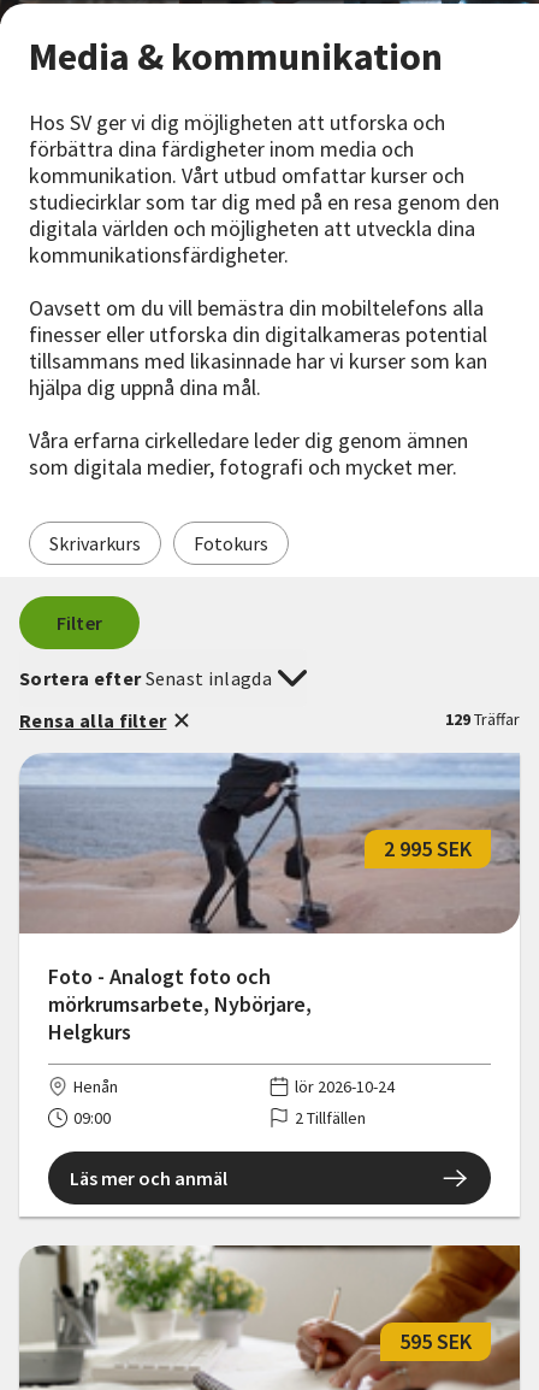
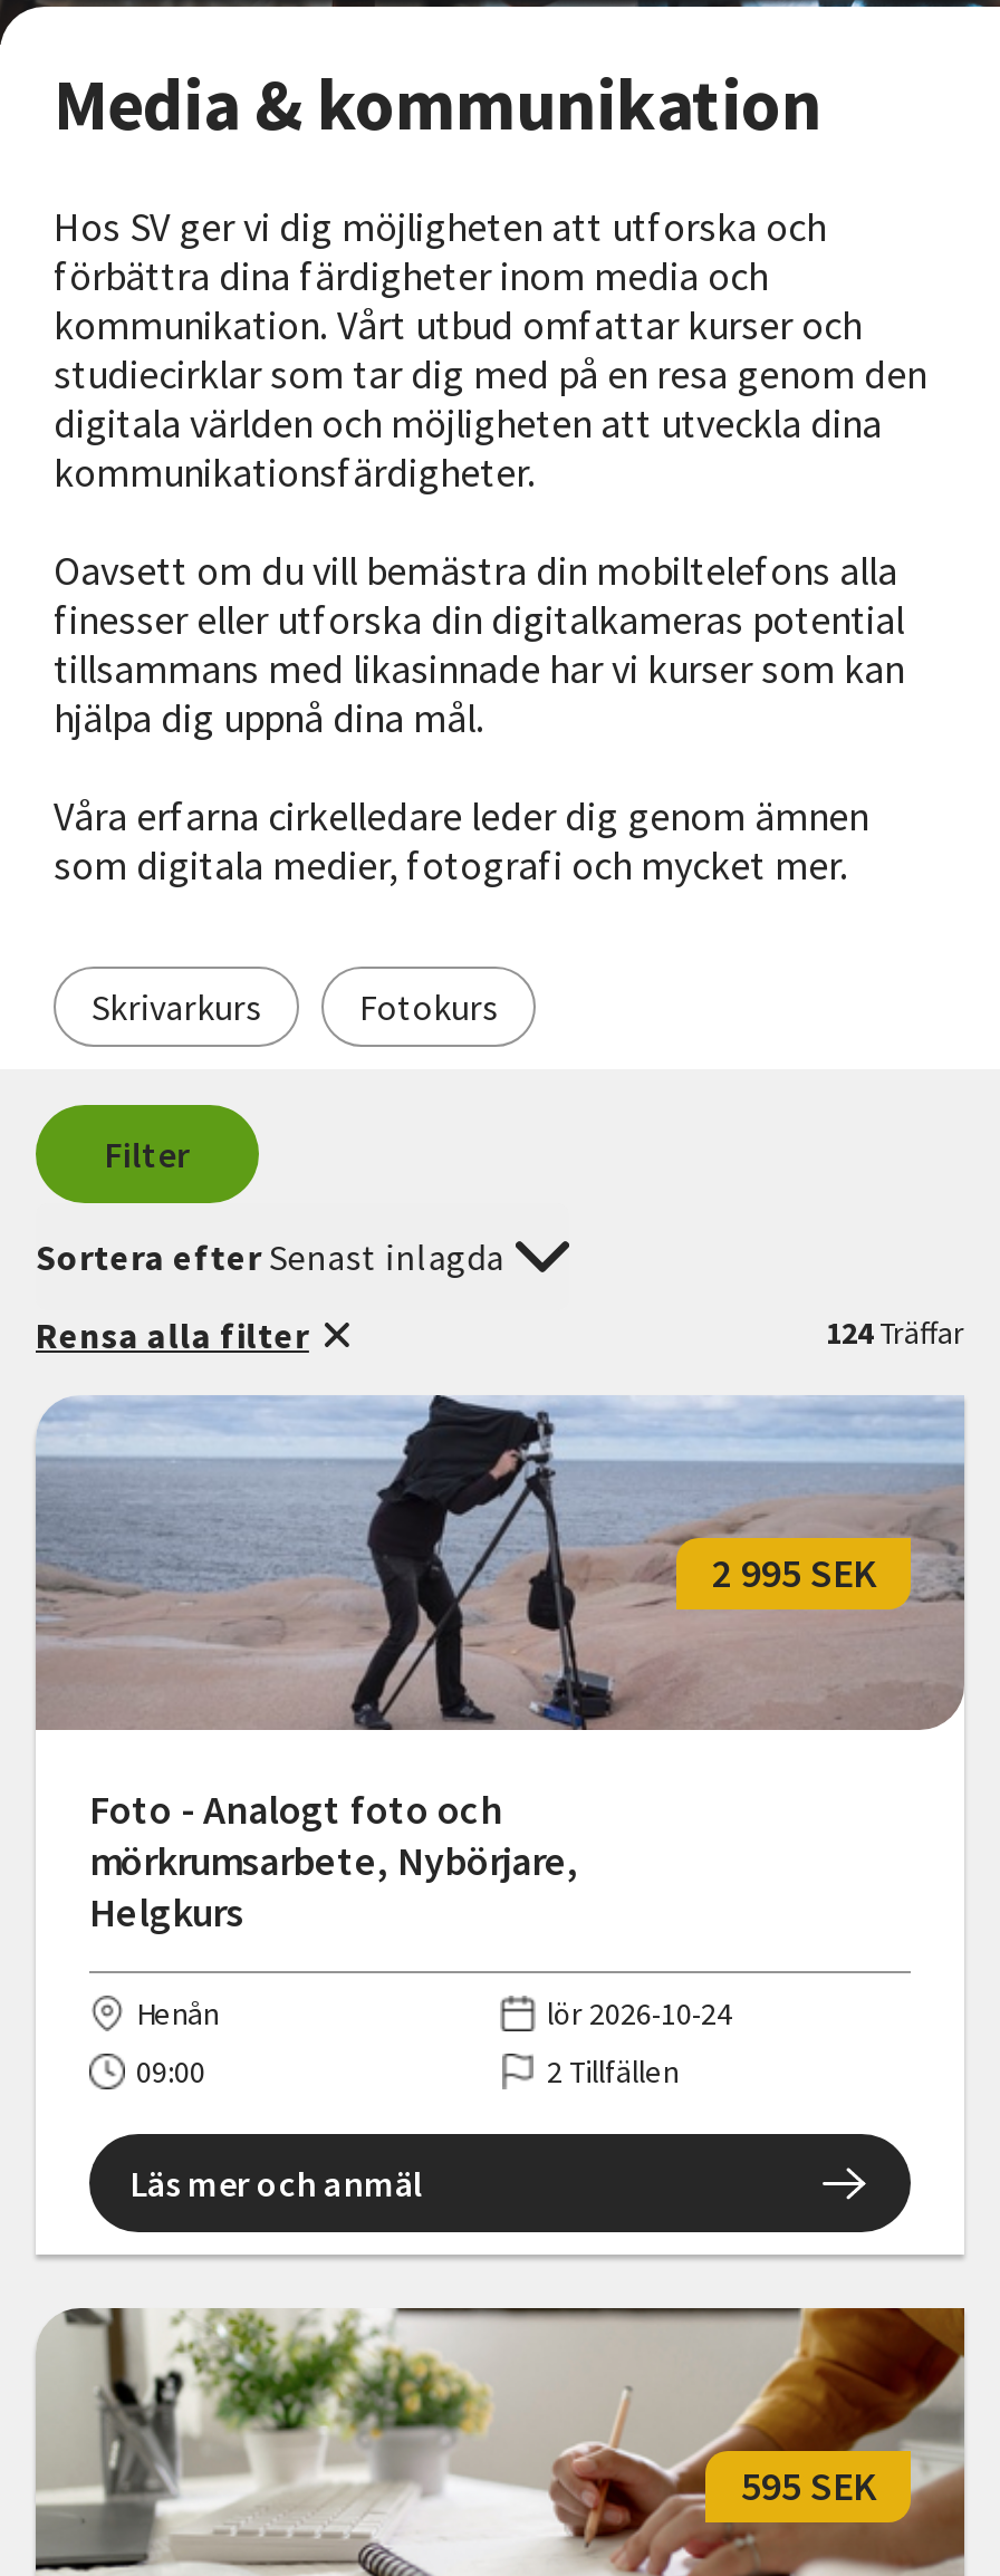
[445,708,520,730] 129Träffar -> [826,1313,964,1353] 124Träffar

